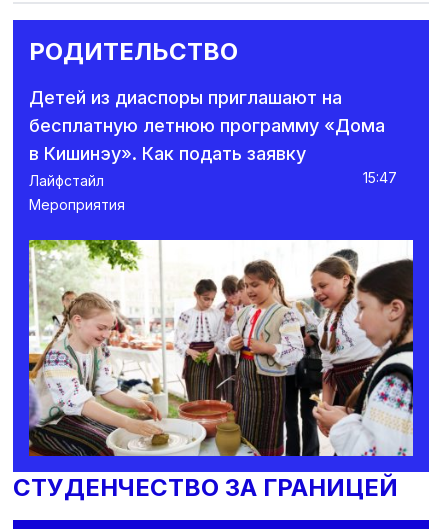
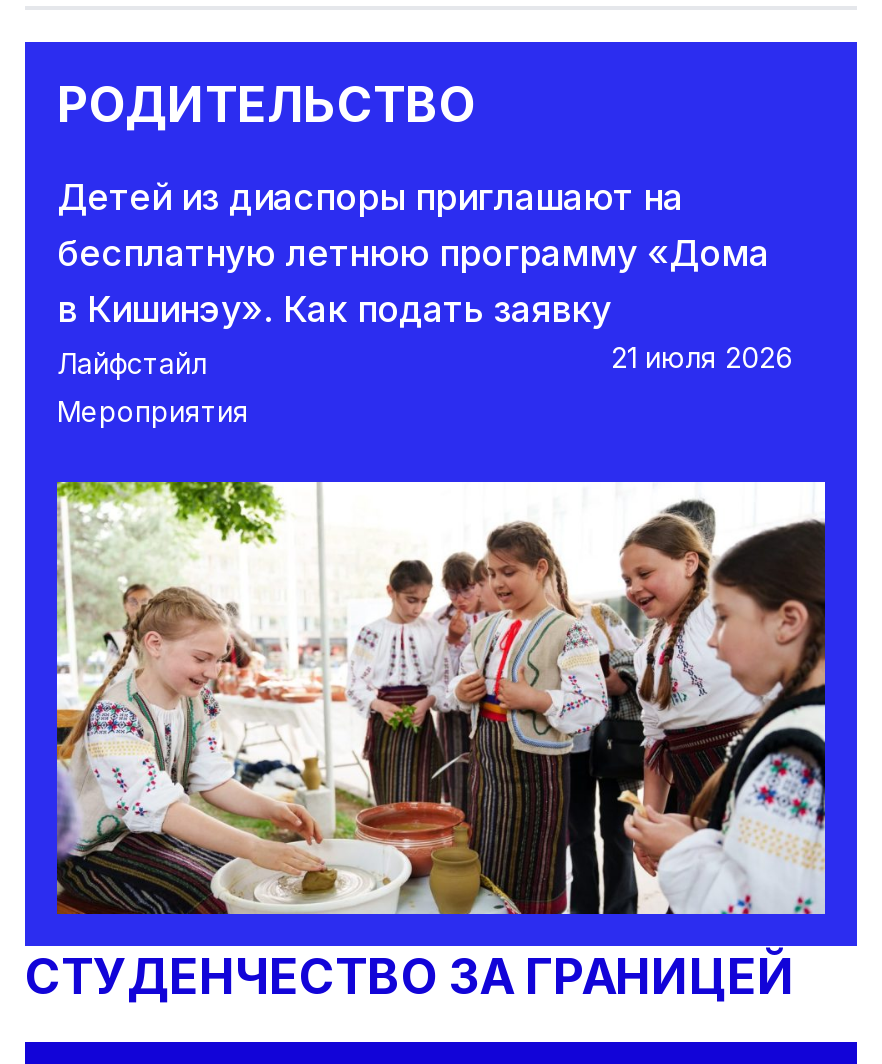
[363,169,397,186] 15:47 -> [611,340,793,374] 21 июля 2026

